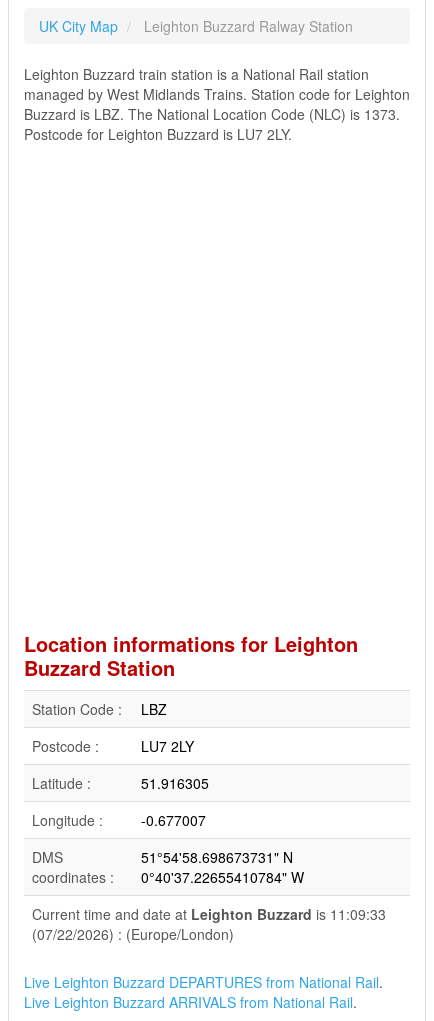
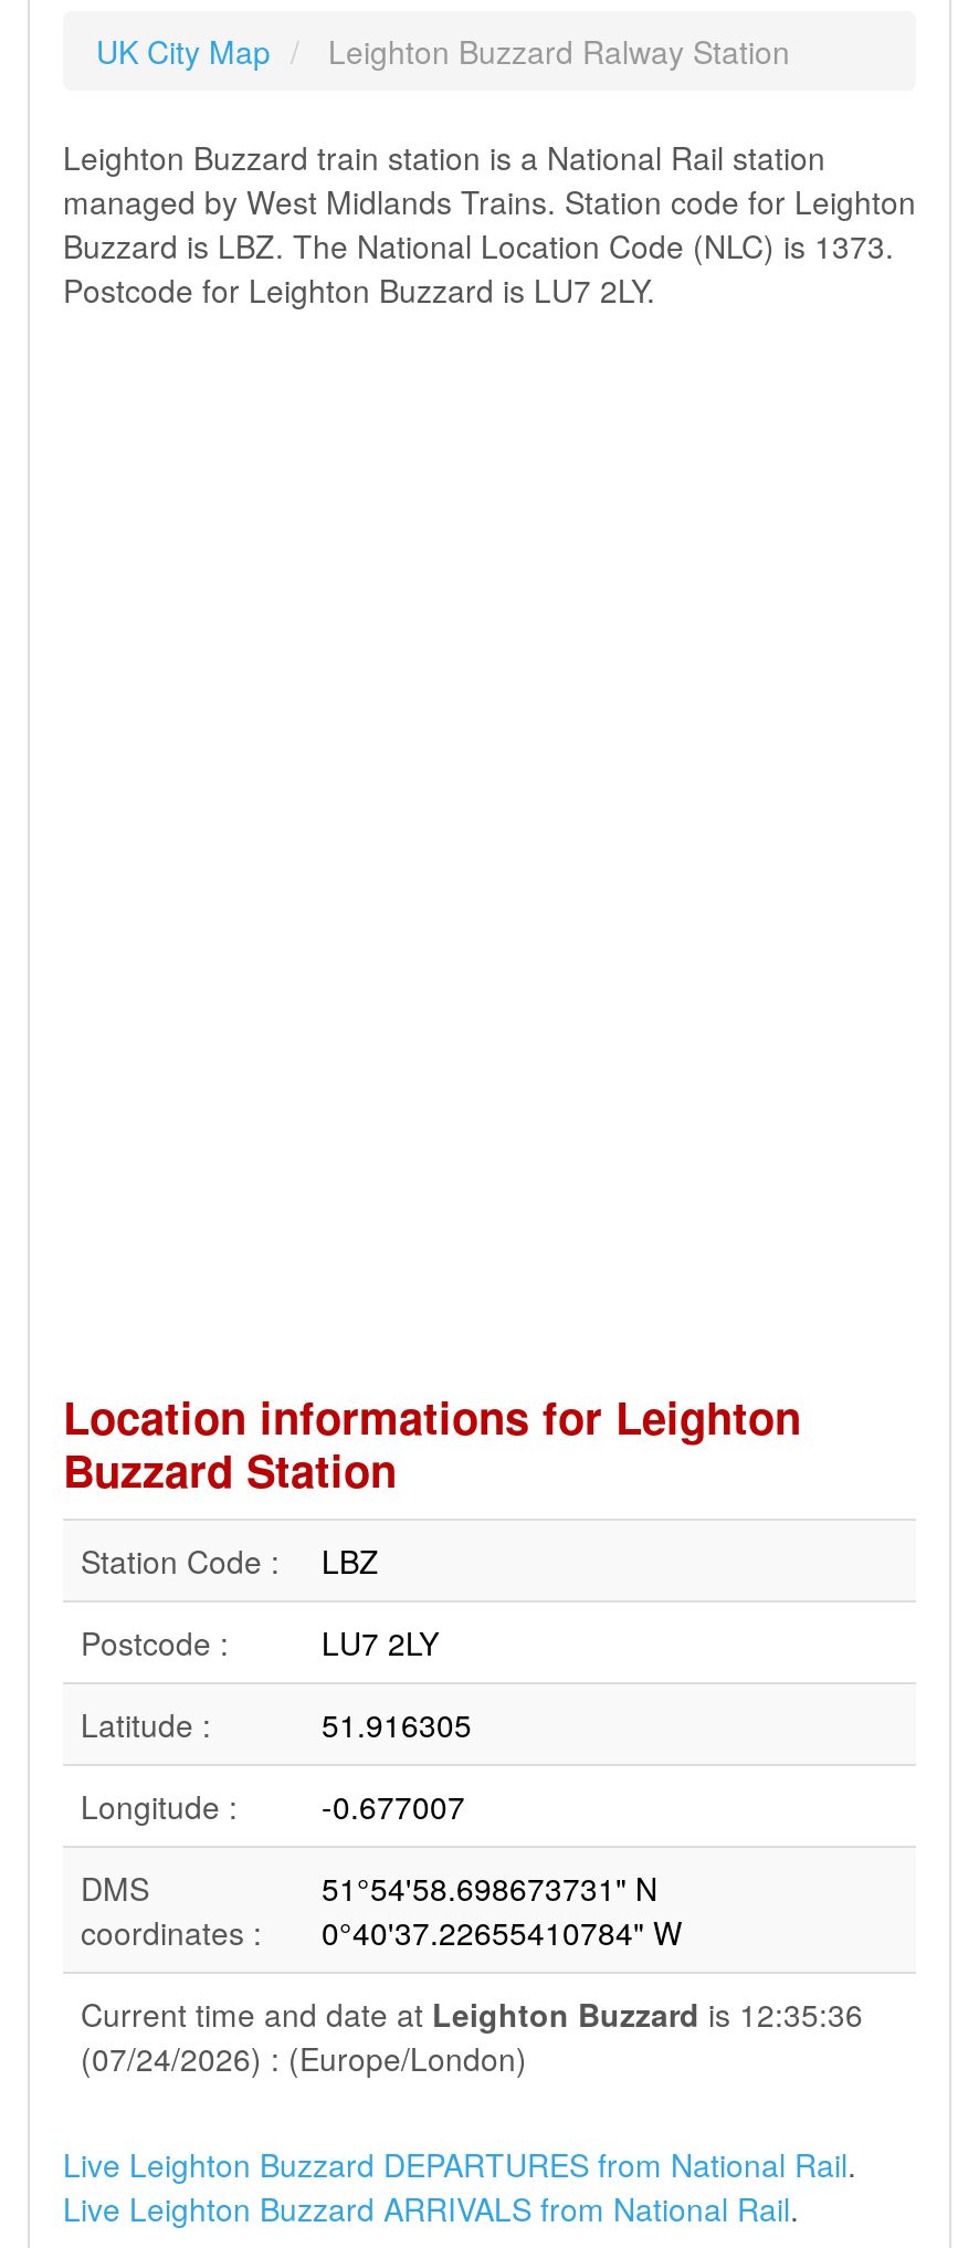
[32,904,386,924] Current time and date at Leighton Buzzard is 11:09:33 -> [81,1992,863,2036] Current time and date at Leighton Buzzard is 12:35:36
[32,924,234,944] (07/22/2026) : (Europe/London) -> [81,2036,527,2080] (07/24/2026) : (Europe/London)

